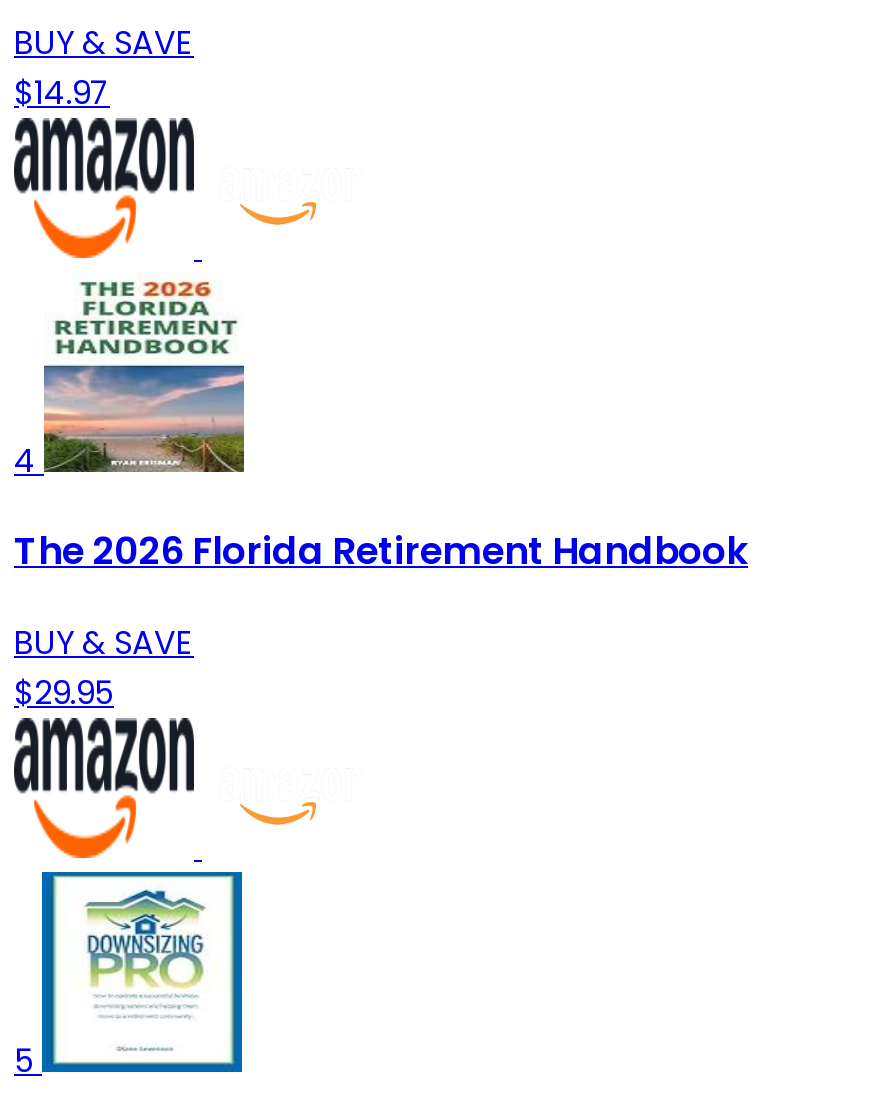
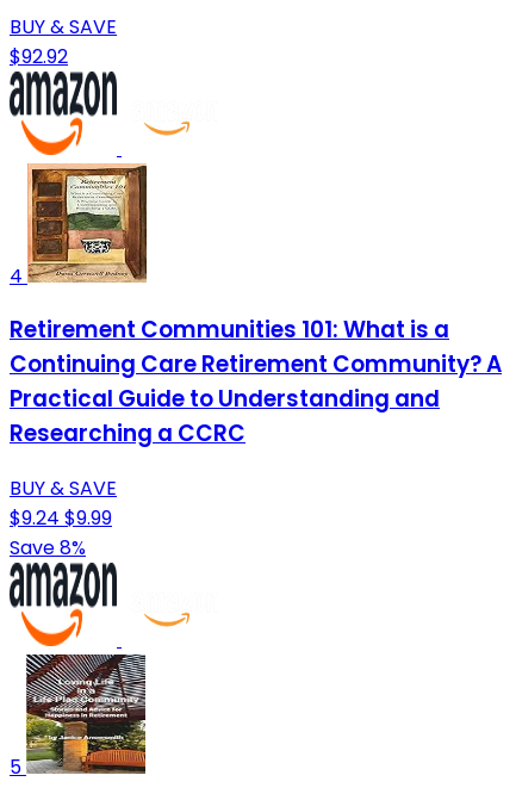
[14,69,110,115] $14.97 -> [10,42,68,70] $92.92
[14,272,748,579] [image] | The 2026 Florida Retirement Handbook -> [10,162,502,450] [image] | Retirement Communities 101: What is a | Continuing Care Retirement Community? A | Practical Guide to Understanding and | Researching a CCRC
[14,670,114,716] $29.95 -> [10,504,112,562] $9.24 $9.99 | Save 8%
[40,870,244,1074] [image] -> [25,653,147,775] [image]

